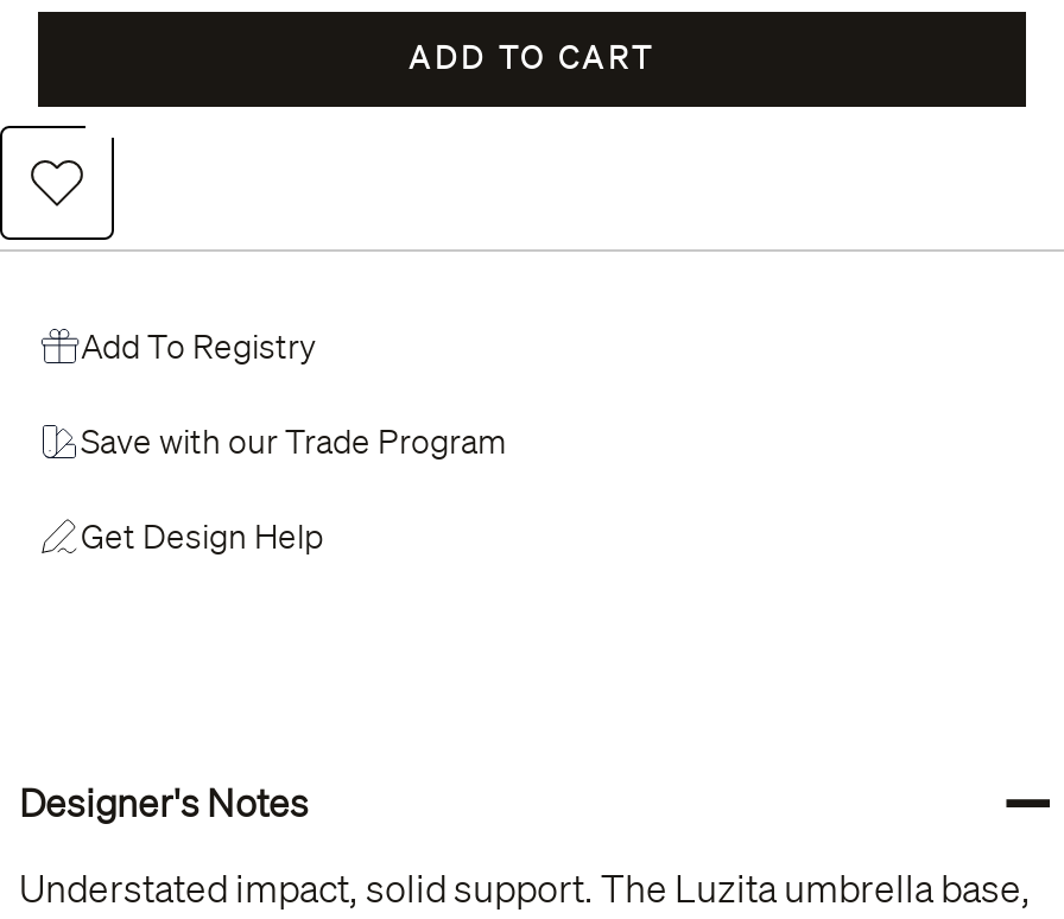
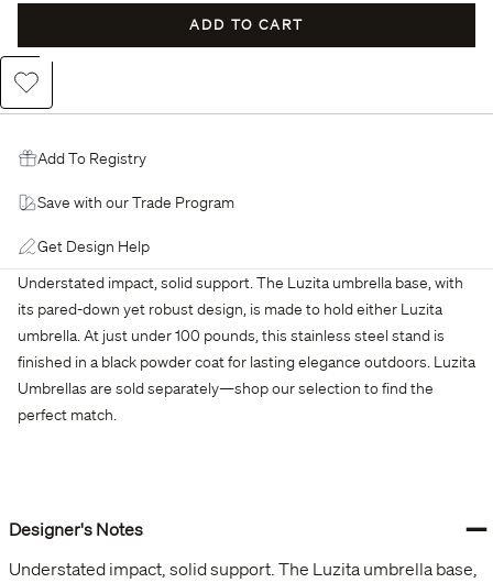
none -> [18,273,475,425] Understated impact, solid support. The Luzita umbrella base, with | its pared-down yet robust design, is made to hold either Luzita | umbrella. At just under 100 pounds, this stainless steel stand is | finished in a black powder coat for lasting elegance outdoors. Luzita | Umbrellas are sold separately—shop our selection to find the | perfect match.

